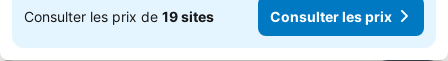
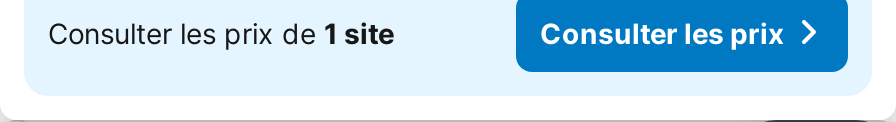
[24,7,214,24] Consulter les prix de 19 sites -> [48,15,394,49] Consulter les prix de 1 site

